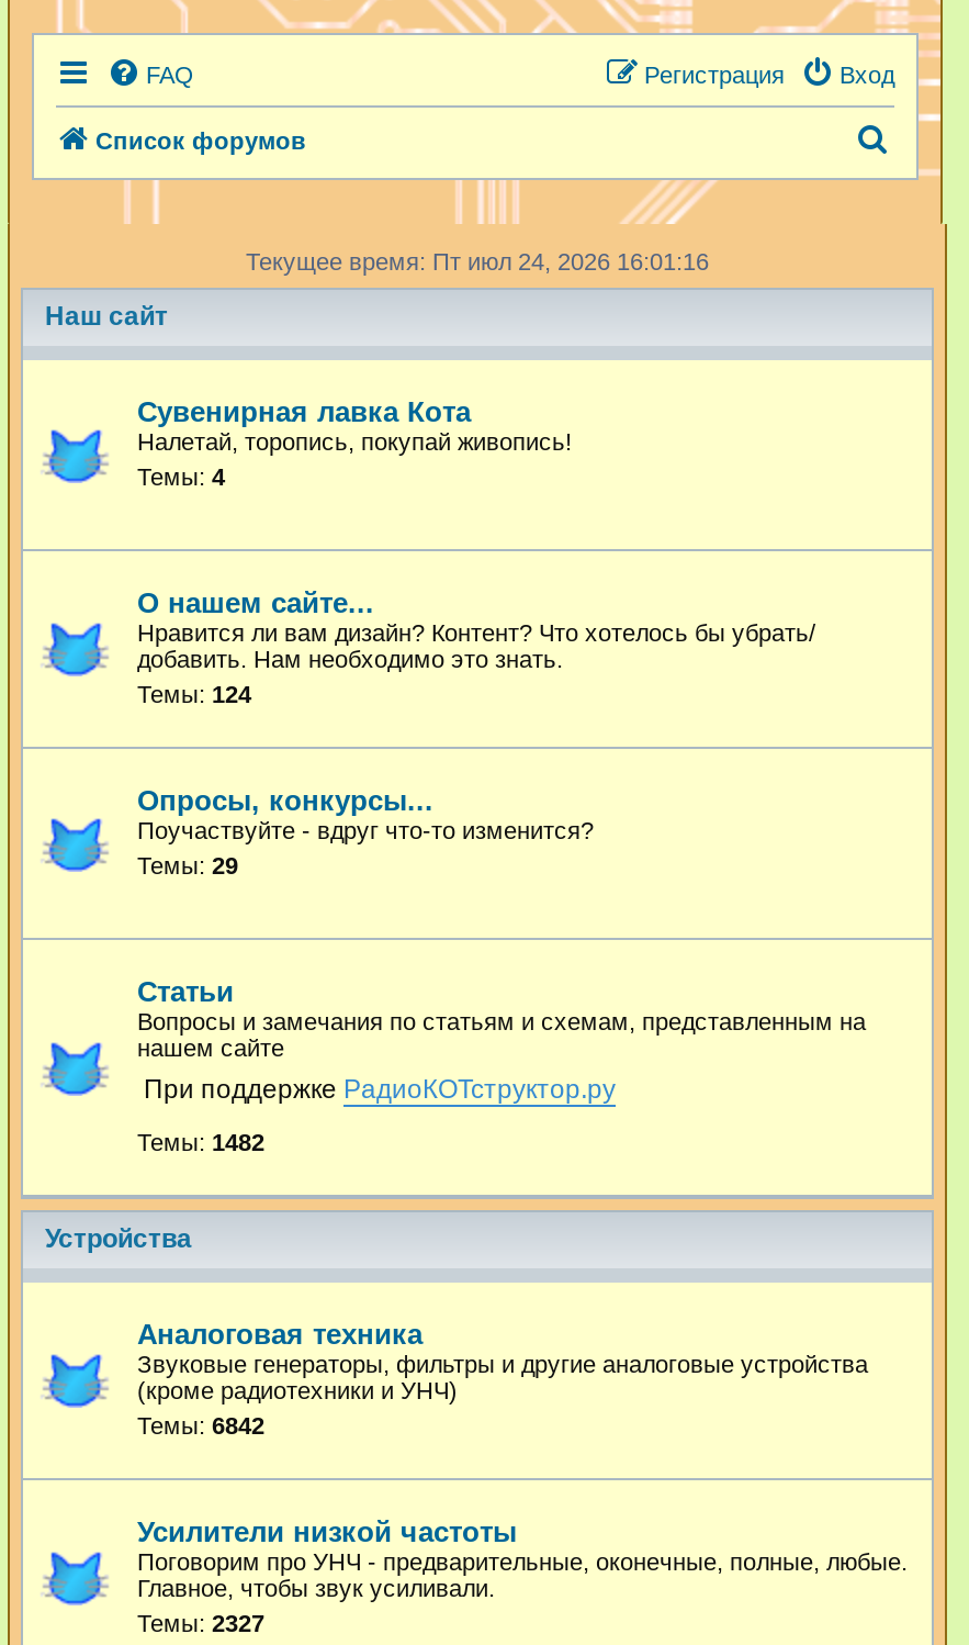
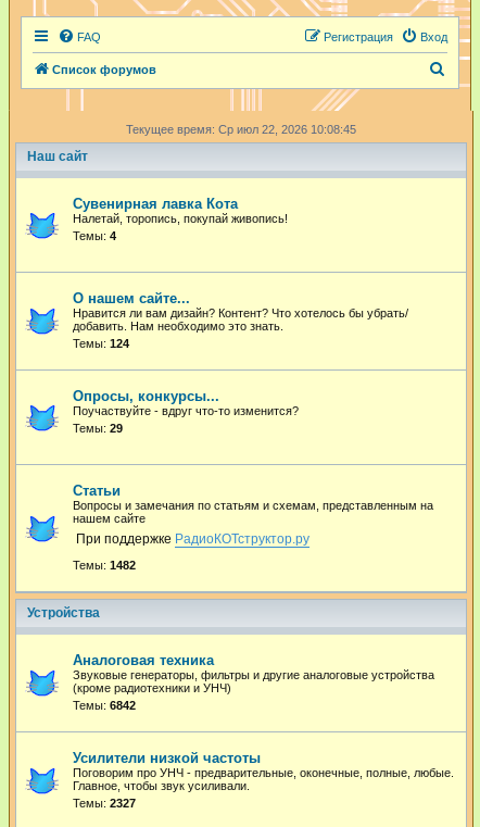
[246,248,709,275] Текущее время: Пт июл 24, 2026 16:01:16 -> [126,123,356,136] Текущее время: Ср июл 22, 2026 10:08:45

